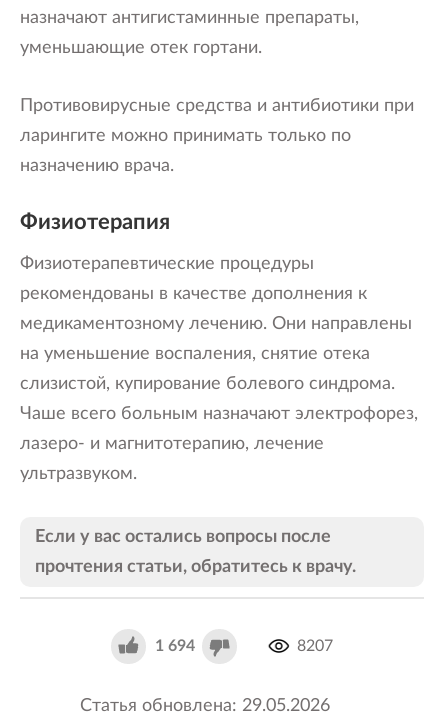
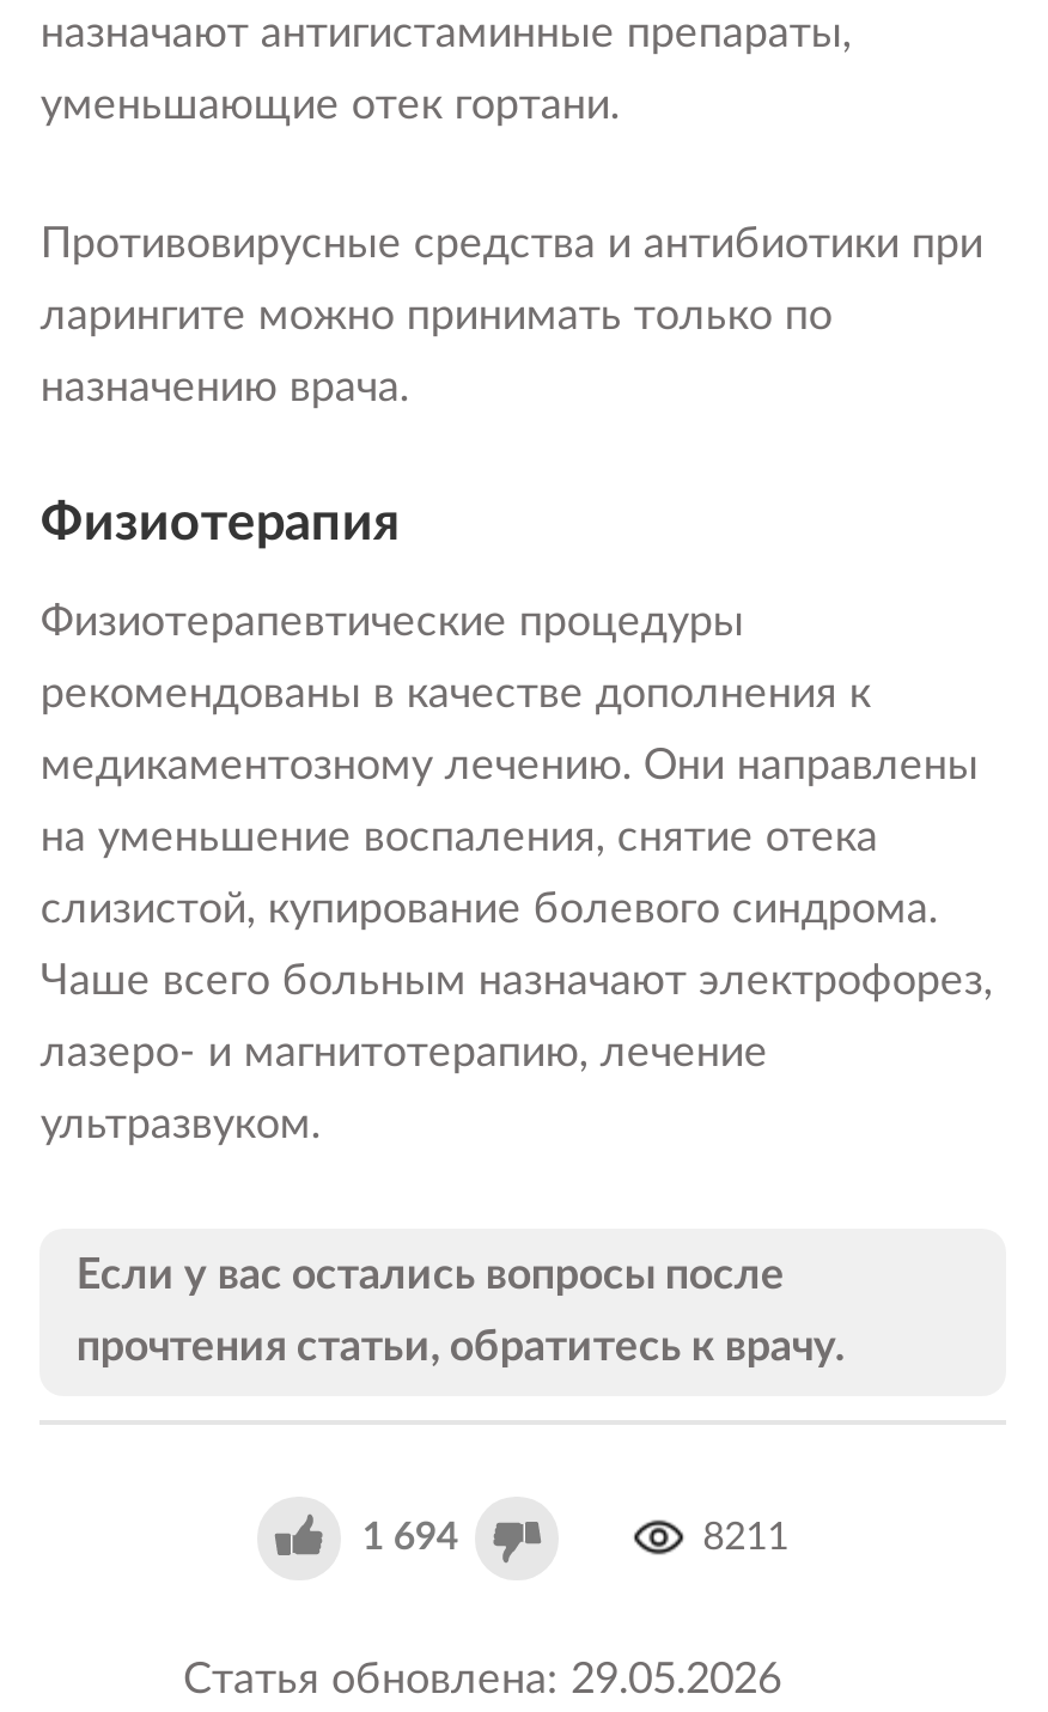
[297,638,333,654] 8207 -> [702,1517,789,1556] 8211

